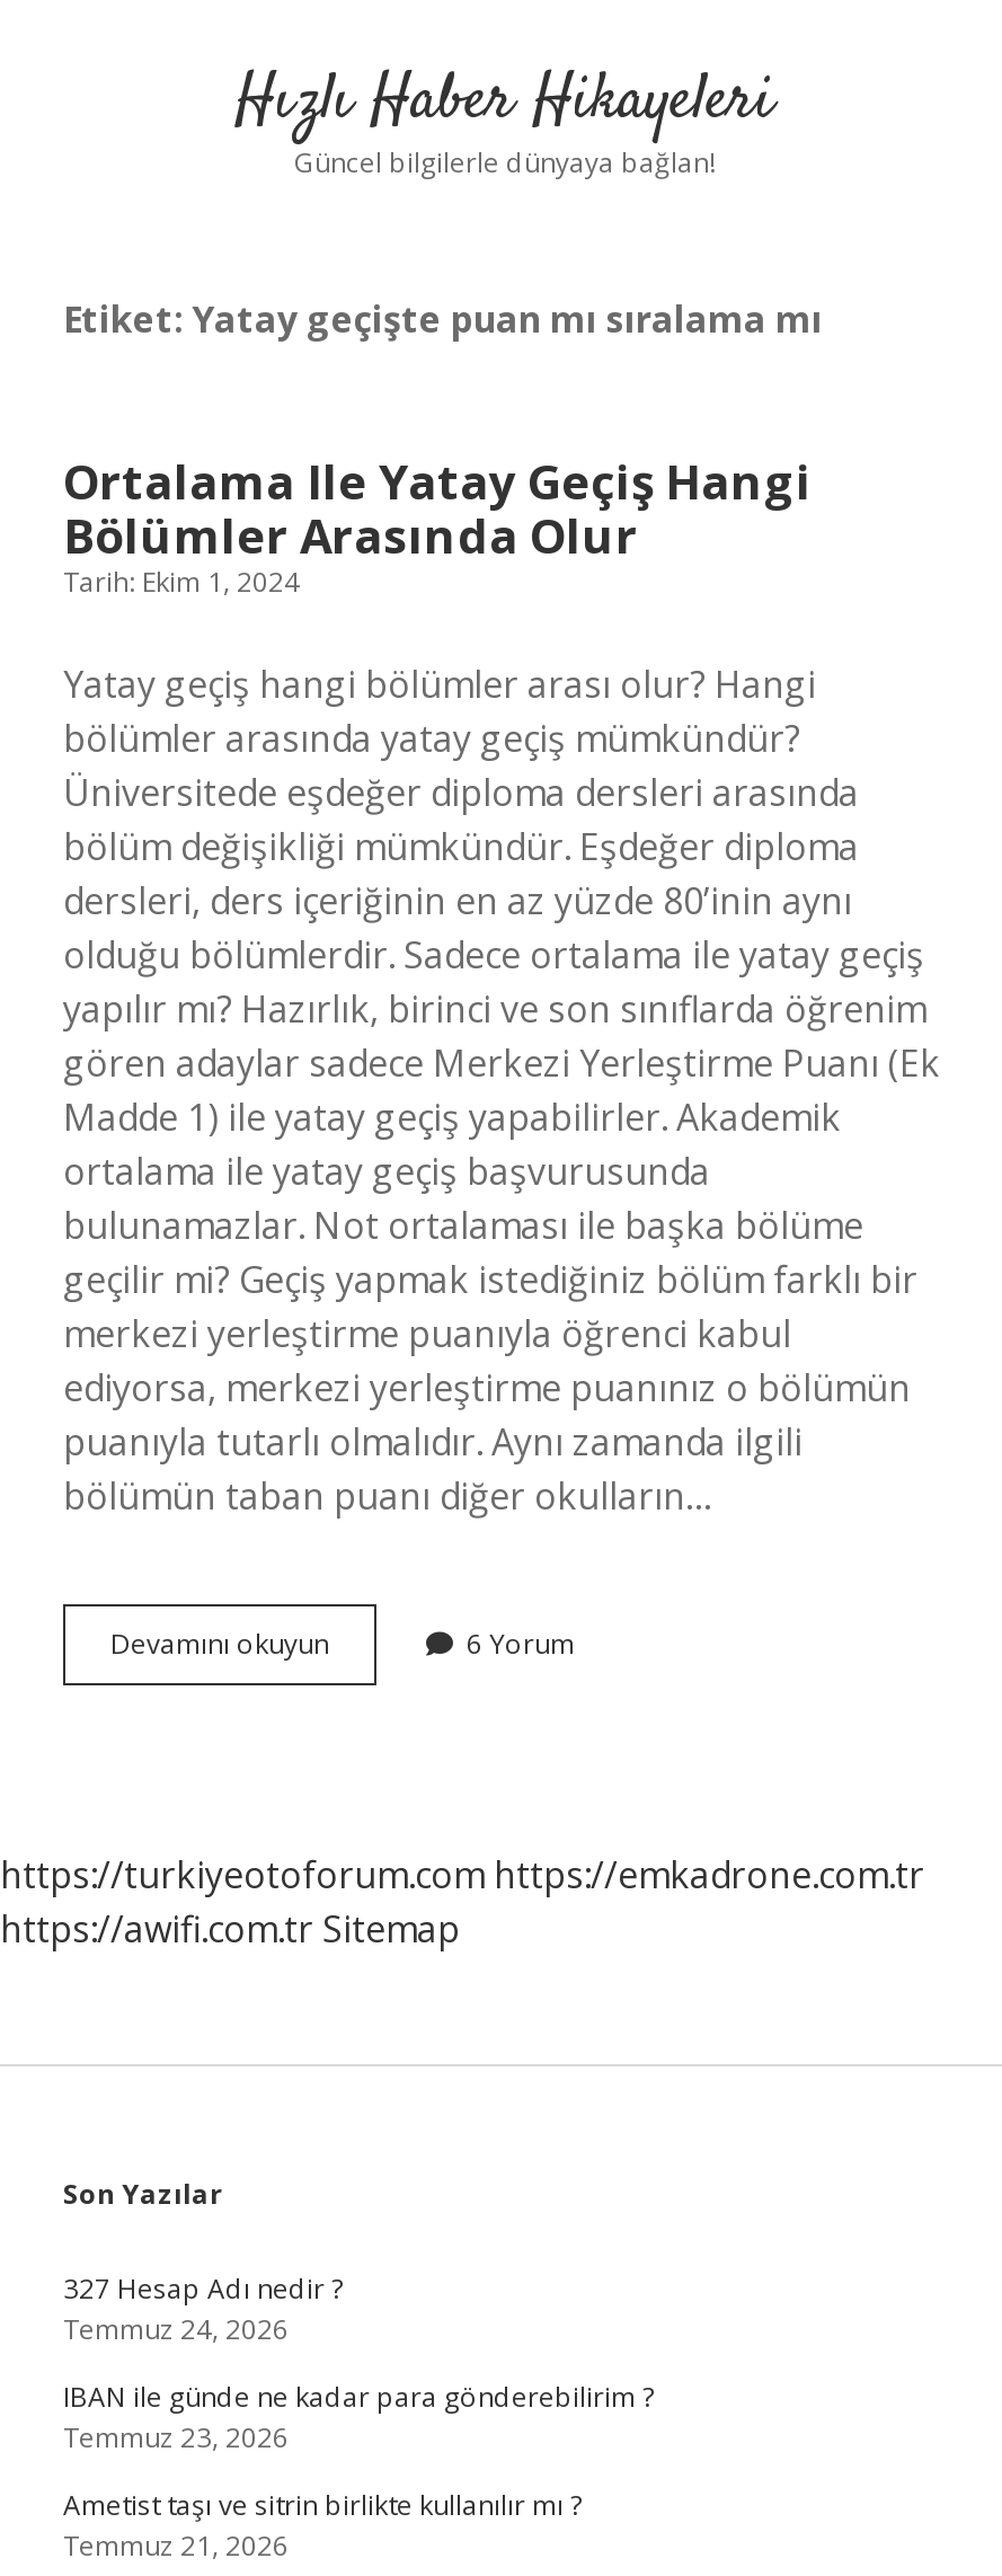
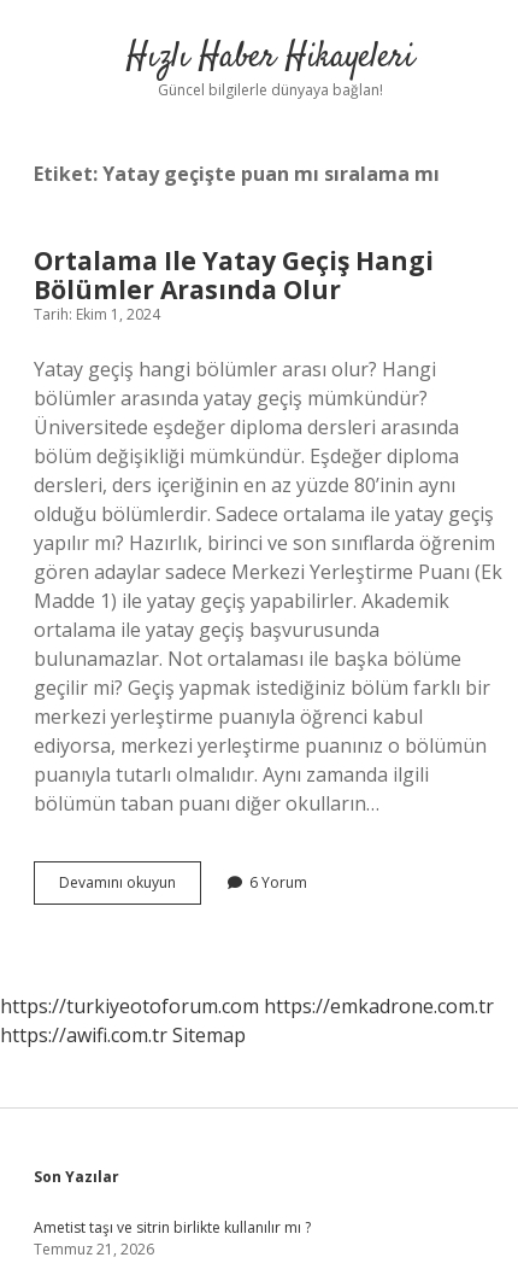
[63,2269,654,2457] 327 Hesap Adı nedir ? | Temmuz 24, 2026 | IBAN ile günde ne kadar para gönderebilirim ? | Temmuz 23, 2026 -> none

